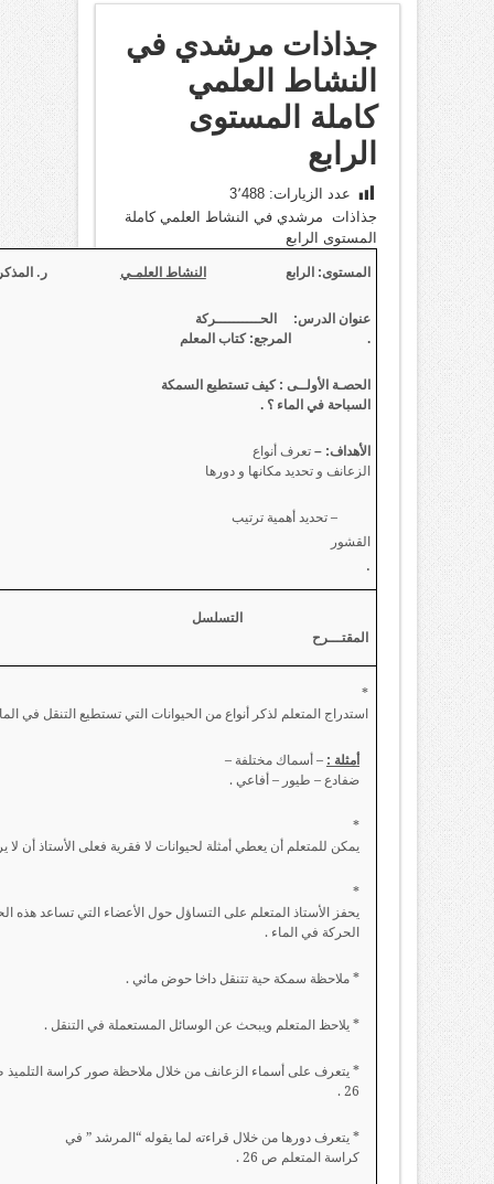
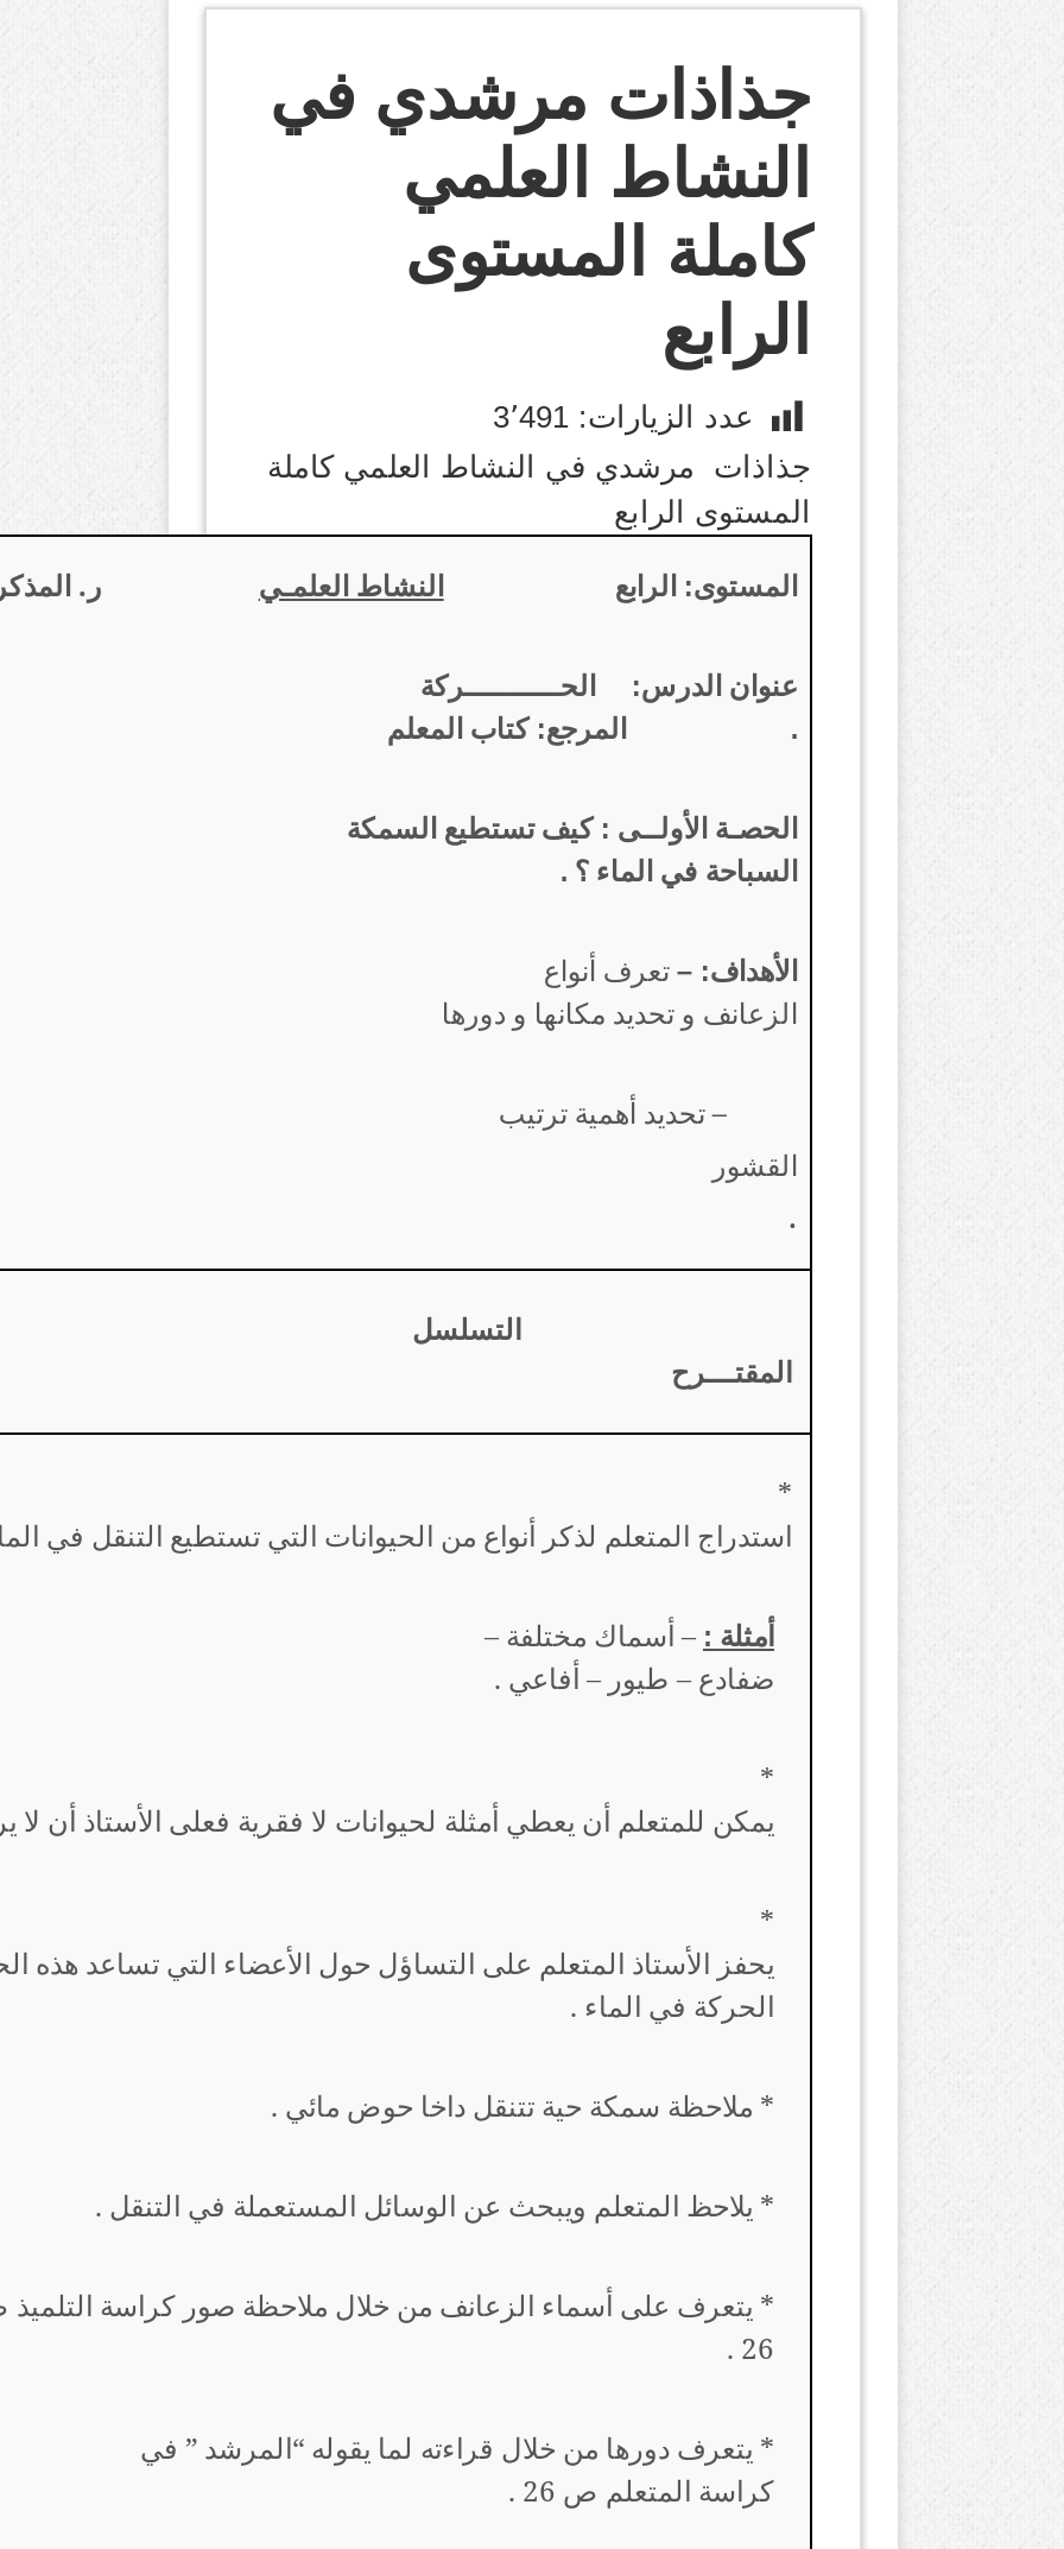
[229,185,350,202] عدد الزيارات: 3٬488 -> [493,399,754,435] عدد الزيارات: 3٬491

